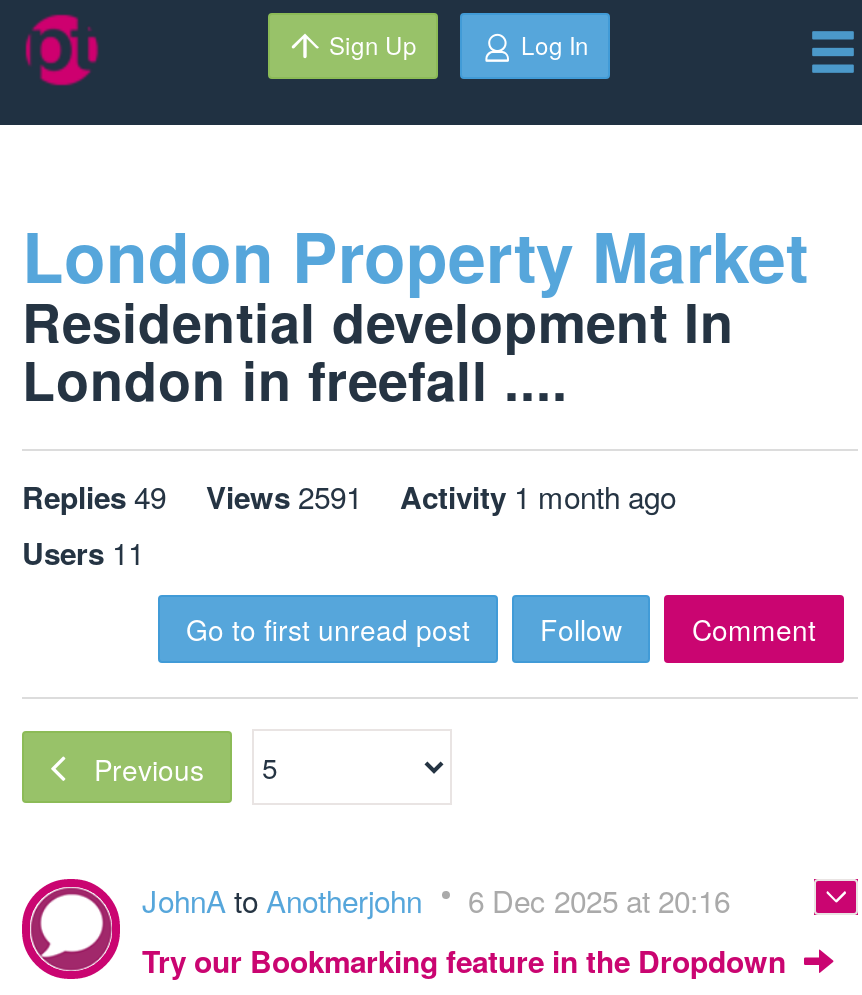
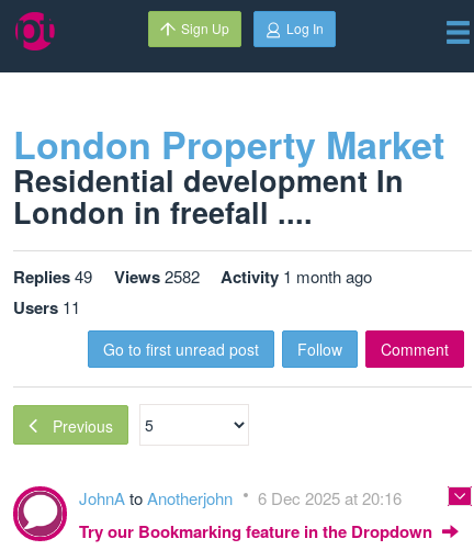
[22,475,676,519] Replies 49 Views 2591 Activity 1 month ago -> [13,265,372,289] Replies 49 Views 2582 Activity 1 month ago

